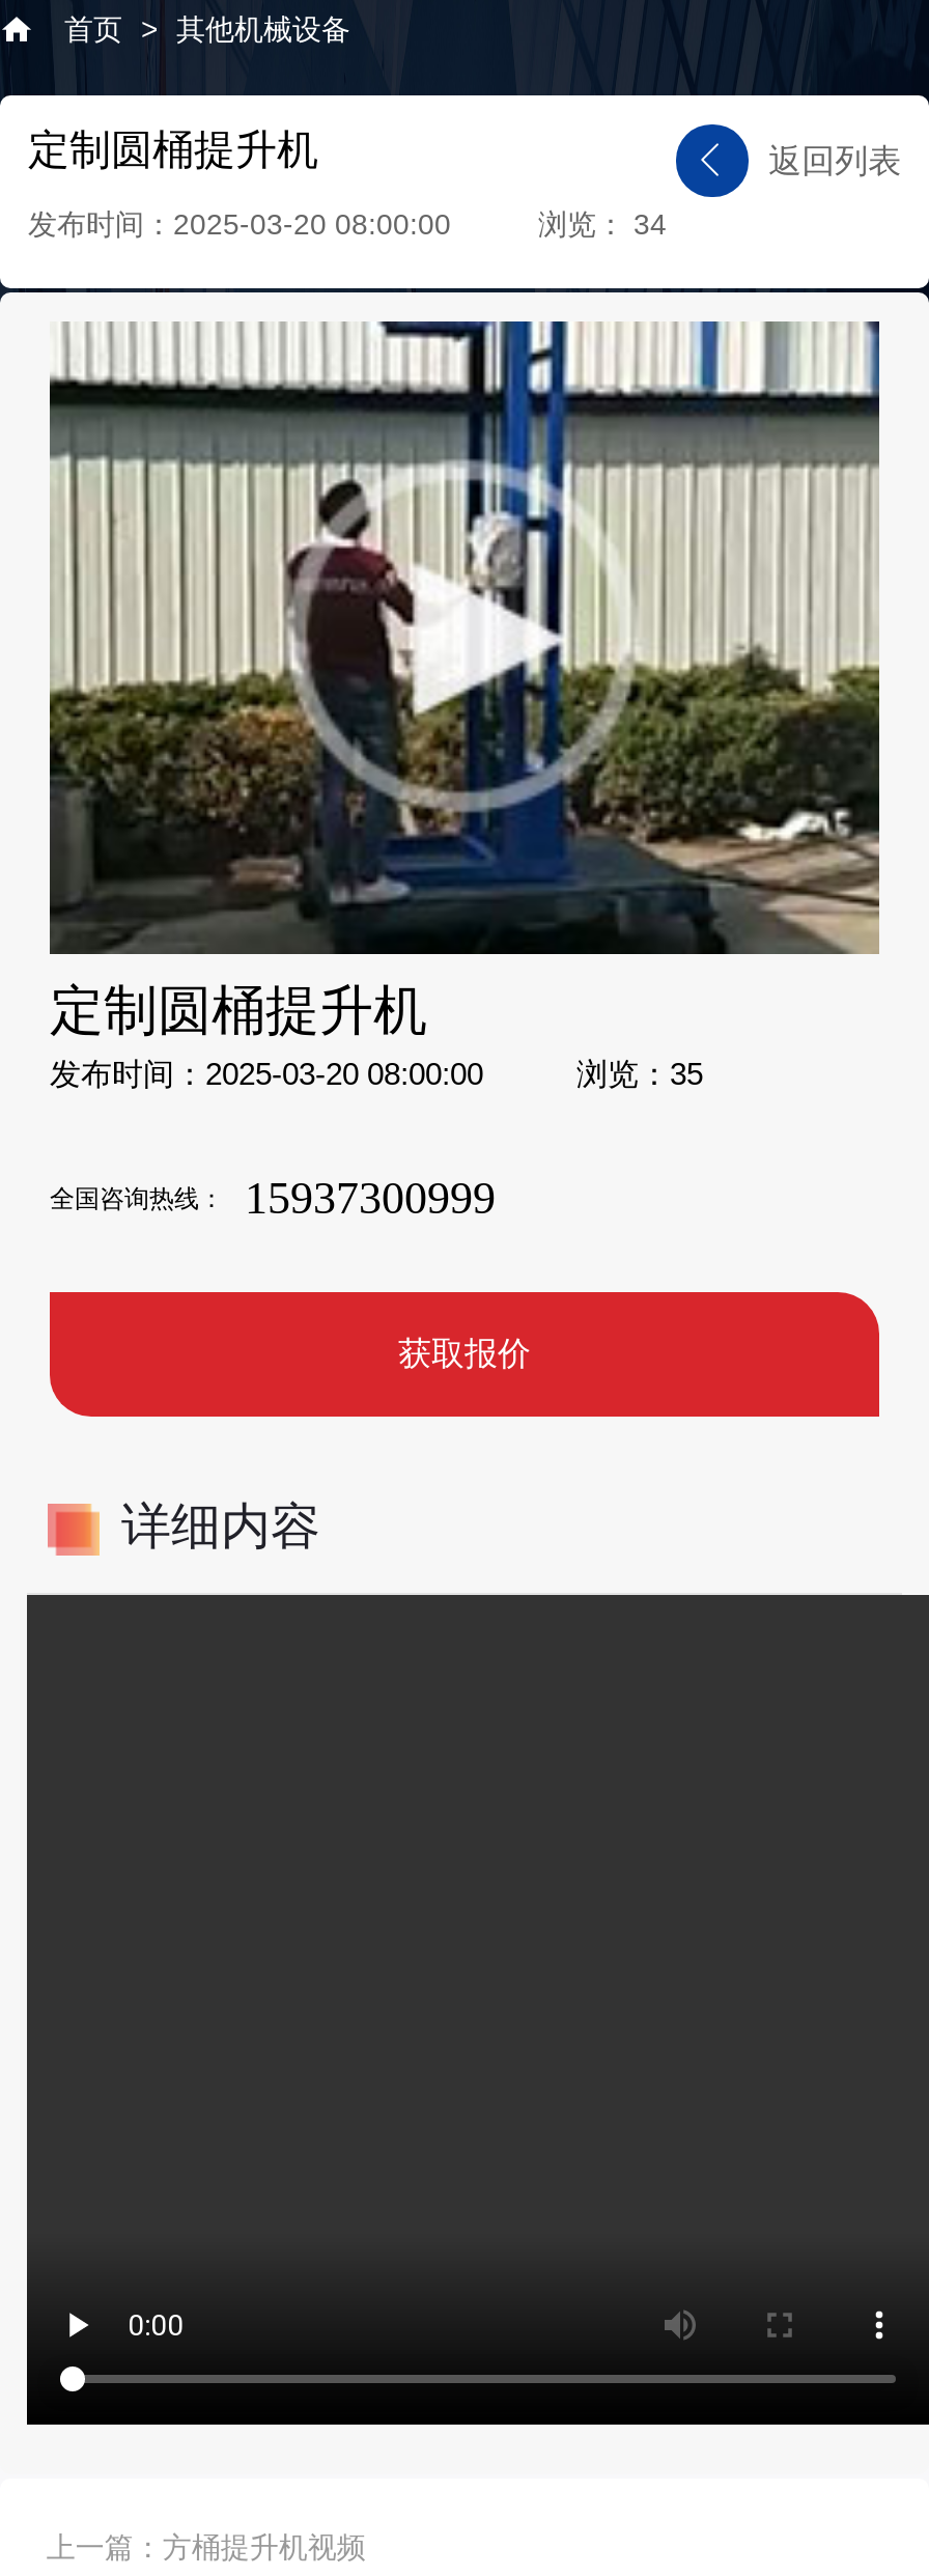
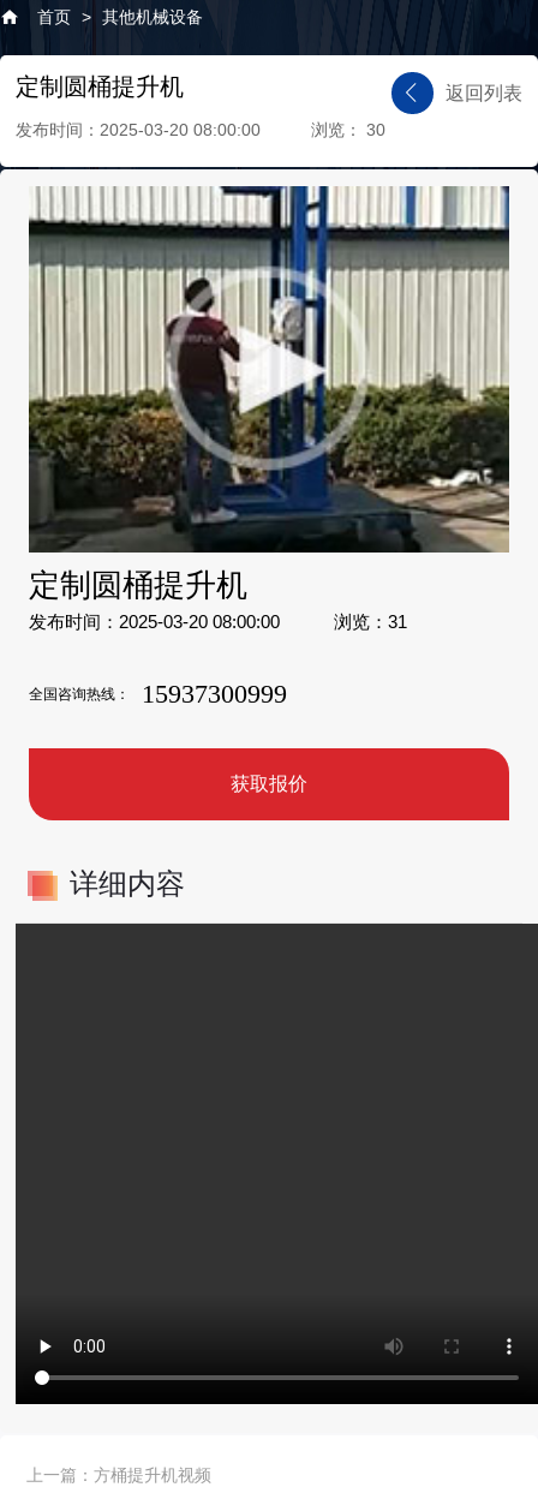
[28,207,666,240] 发布时间：2025-03-20 08:00:00 浏览：34 -> [16,120,386,139] 发布时间：2025-03-20 08:00:00 浏览：30
[50,1056,703,1091] 发布时间：2025-03-20 08:00:00 浏览：35 -> [29,612,407,632] 发布时间：2025-03-20 08:00:00 浏览：31

